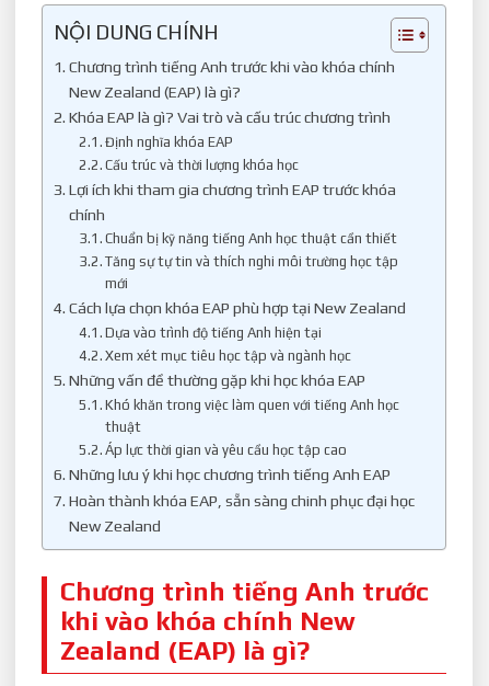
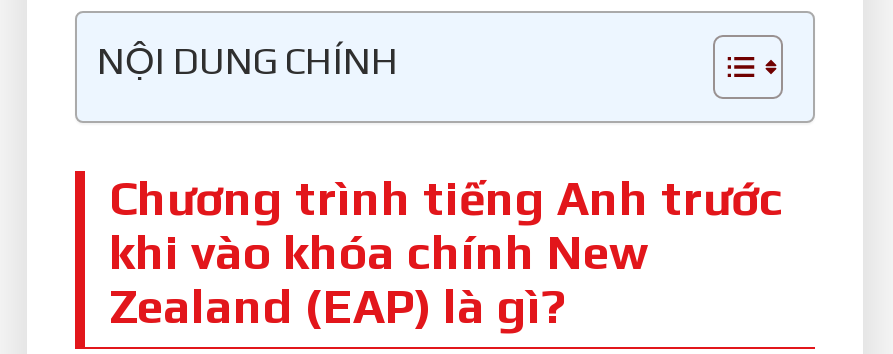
[69,57,415,534] Chương trình tiếng Anh trước khi vào khóa chính | New Zealand (EAP) là gì? | Khóa EAP là gì? Vai trò và cấu trúc chương trình | Định nghĩa khóa EAP | Cấu trúc và thời lượng khóa học | Lợi ích khi tham gia chương trình EAP trước khóa | chính | Chuẩn bị kỹ năng tiếng Anh học thuật cần thiết | Tăng sự tự tin và thích nghi môi trường học tập | mới | Cách lựa chọn khóa EAP phù hợp tại New Zealand | Dựa vào trình độ tiếng Anh hiện tại | Xem xét mục tiêu học tập và ngành học | Những vấn đề thường gặp khi học khóa EAP | Khó khăn trong việc làm quen với tiếng Anh học | thuật | Áp lực thời gian và yêu cầu học tập cao | Những lưu ý khi học chương trình tiếng Anh EAP | Hoàn thành khóa EAP, sẵn sàng chinh phục đại học | New Zealand -> none

